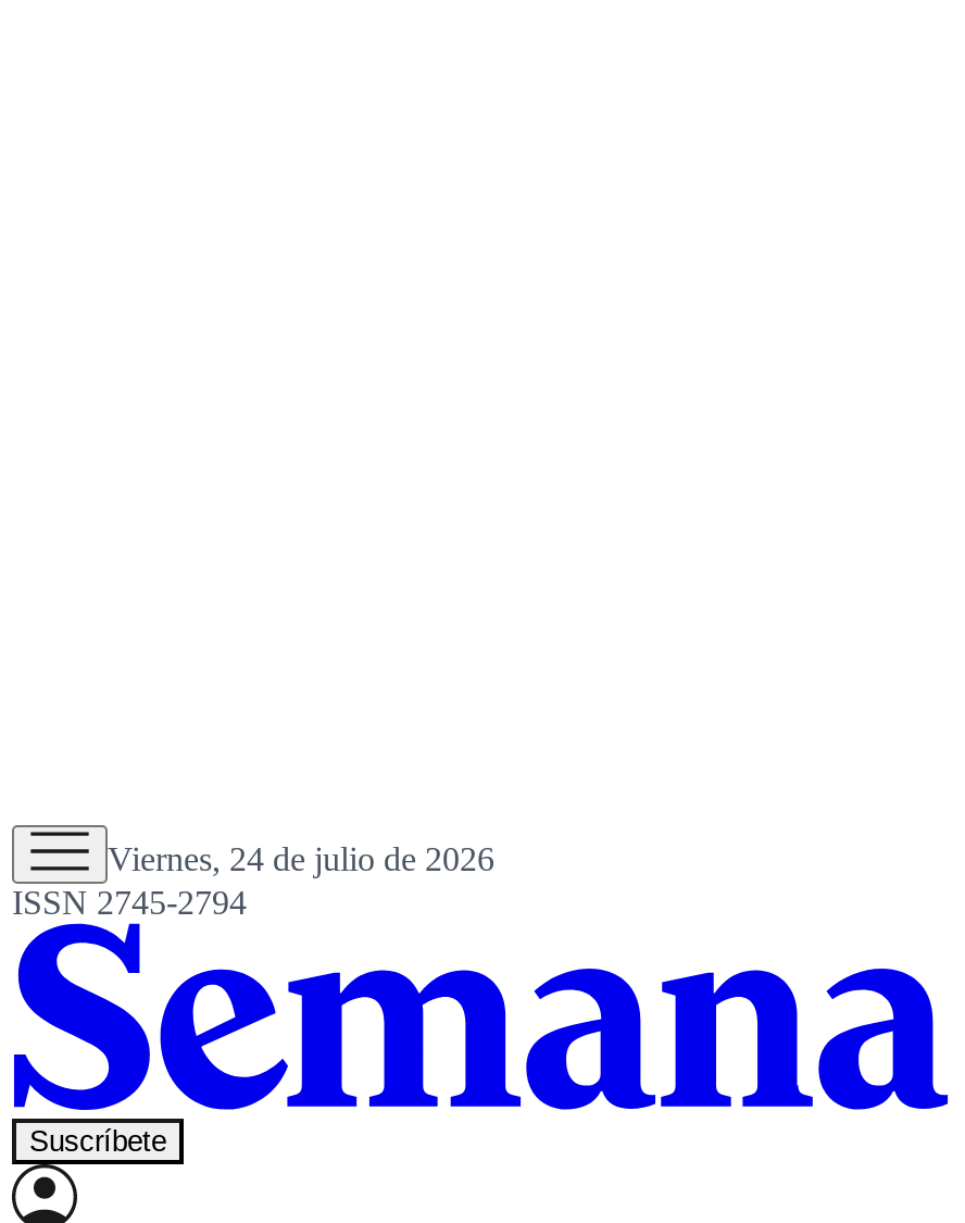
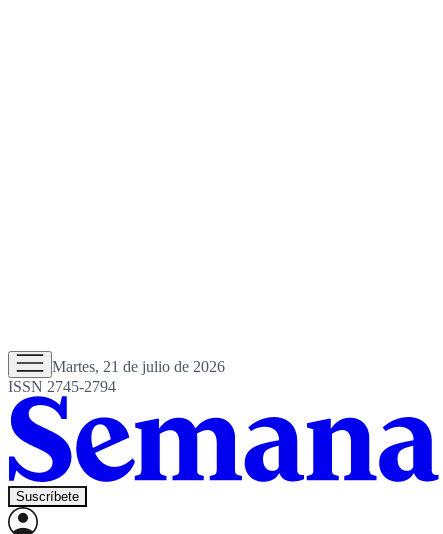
[108,840,494,877] Viernes, 24 de julio de 2026 -> [52,358,225,375] Martes, 21 de julio de 2026

